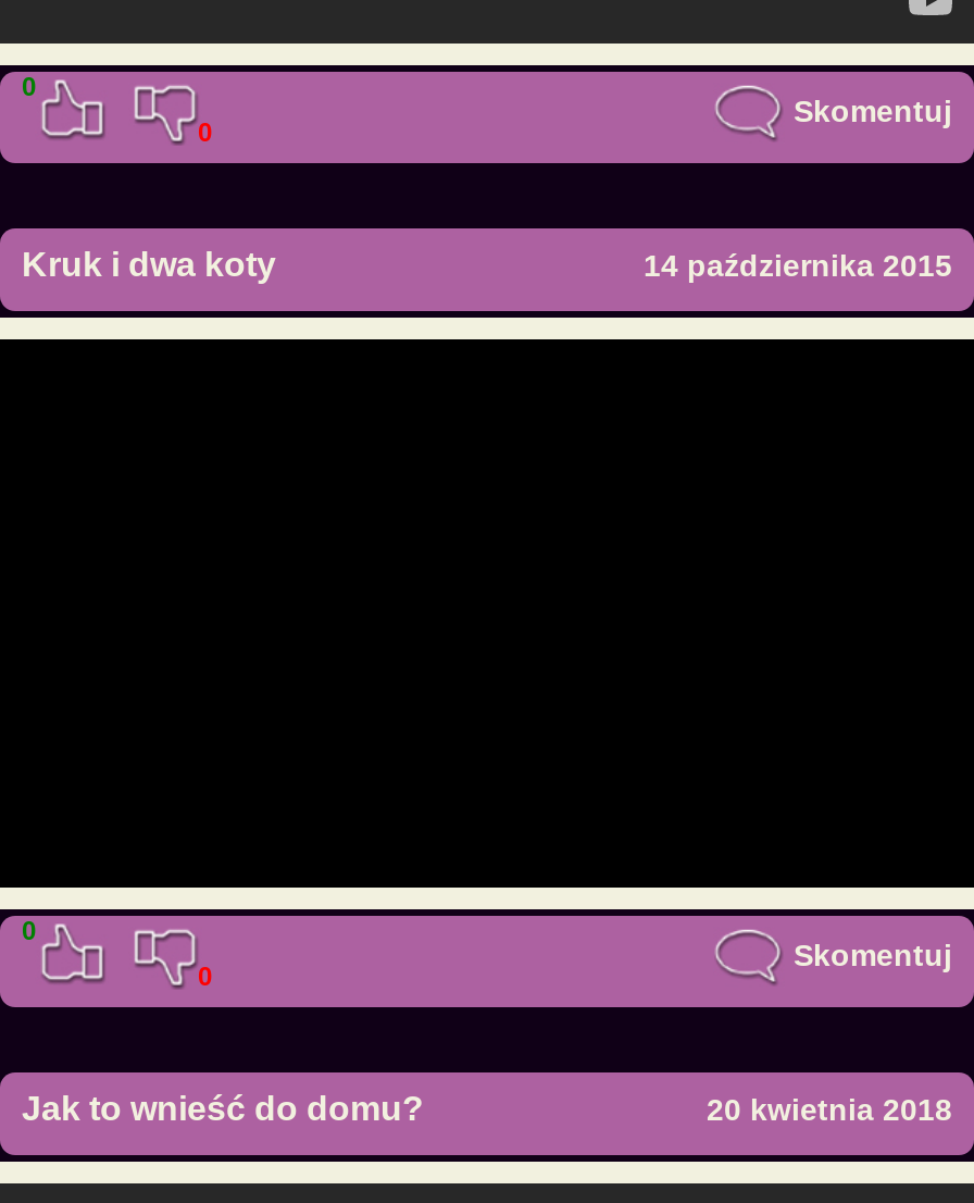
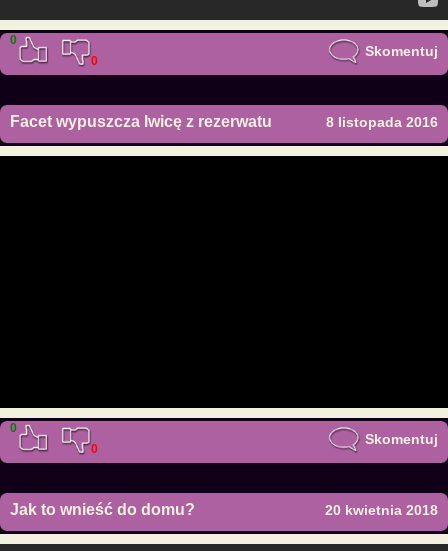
[22,247,952,284] Kruk i dwa koty | 14 października 2015 -> [10,113,438,130] Facet wypuszcza lwicę z rezerwatu | 8 listopada 2016

